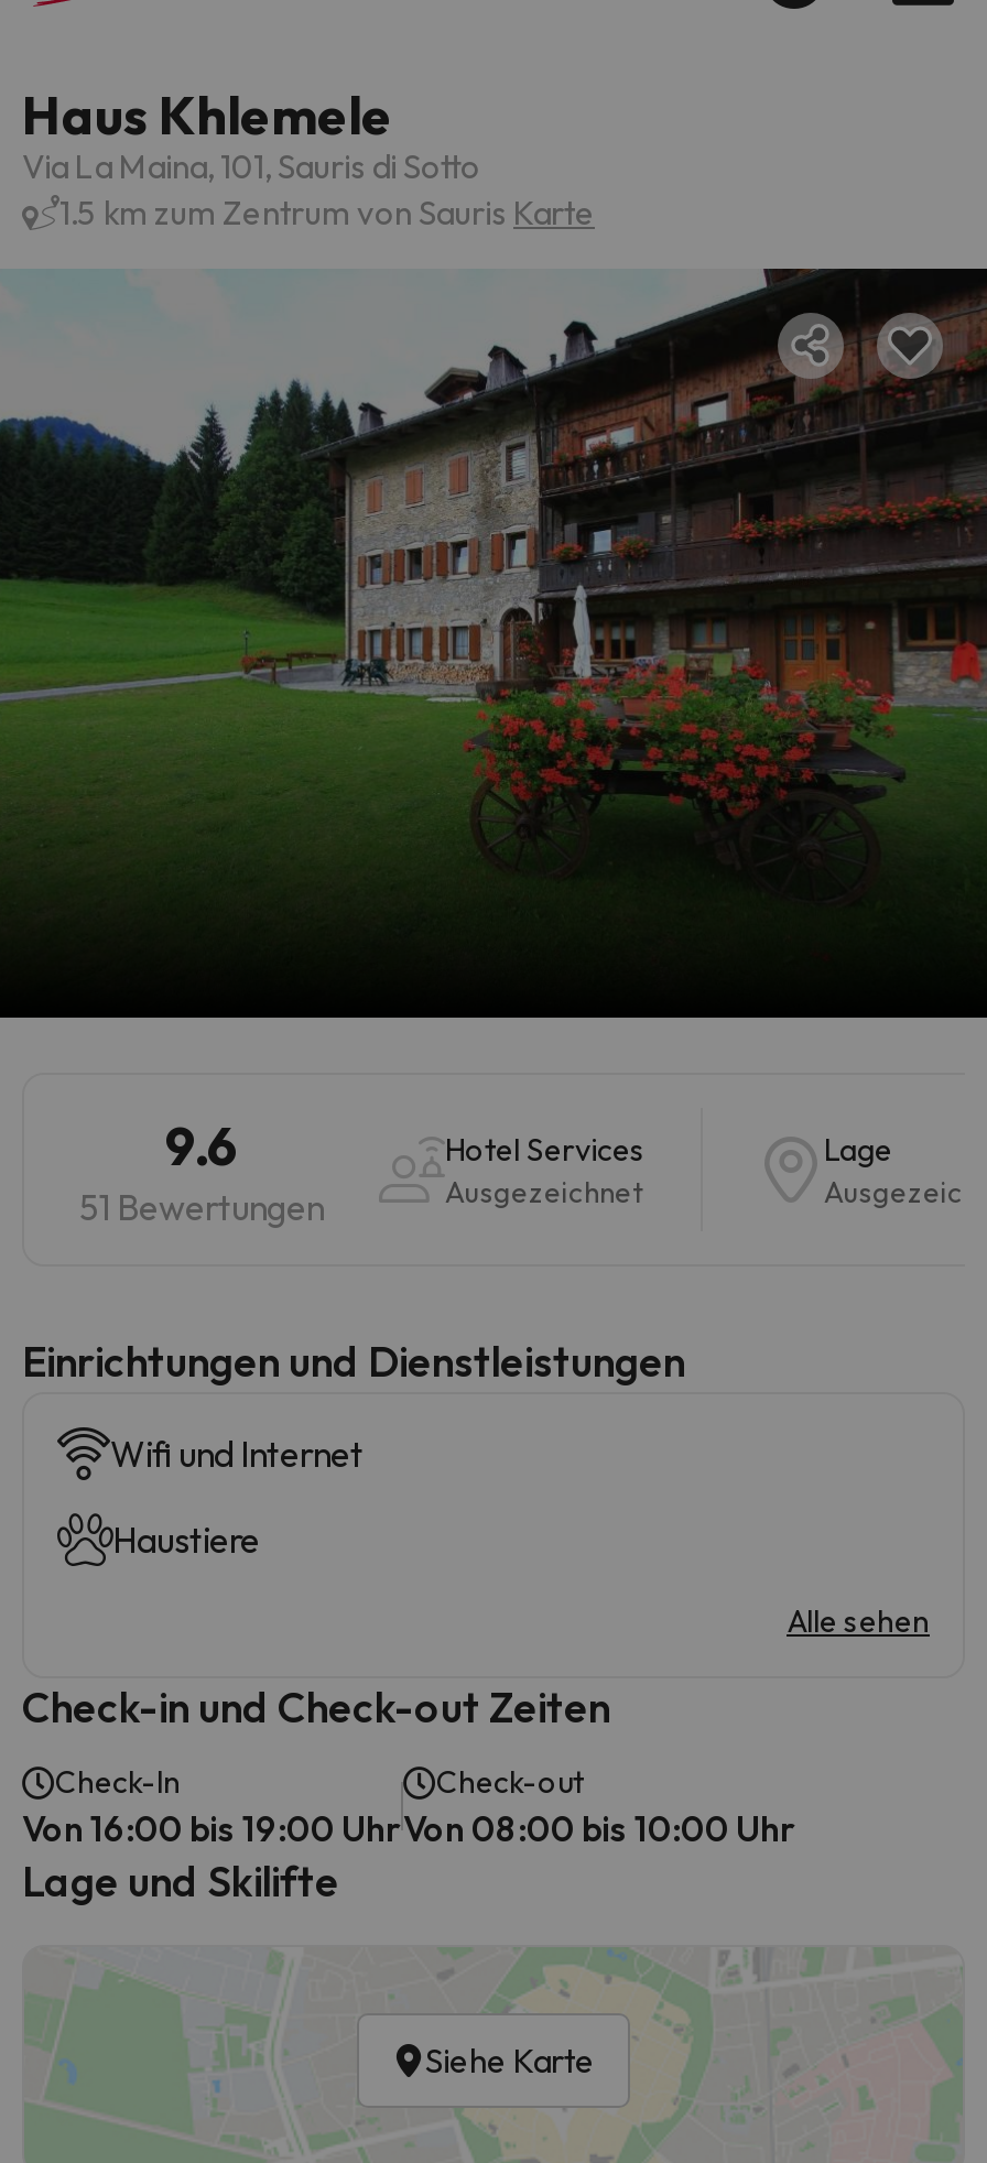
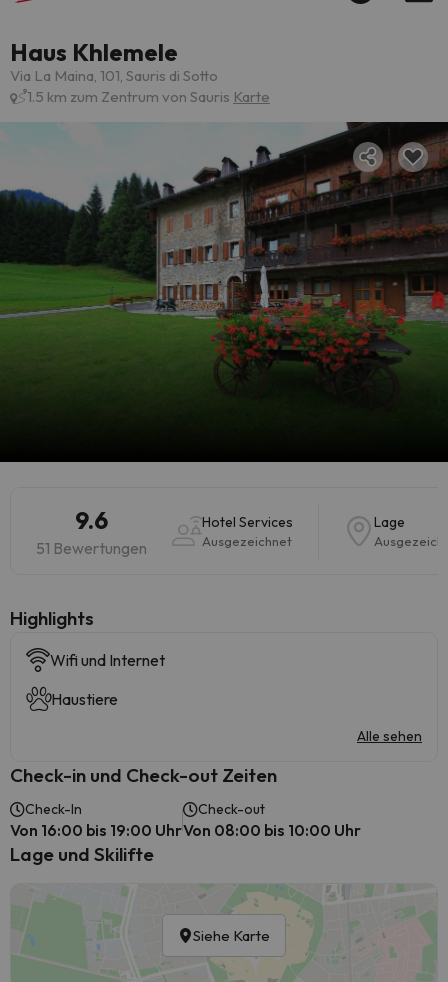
[22,1335,685,1388] Einrichtungen und Dienstleistungen -> [10,606,94,630] Highlights

